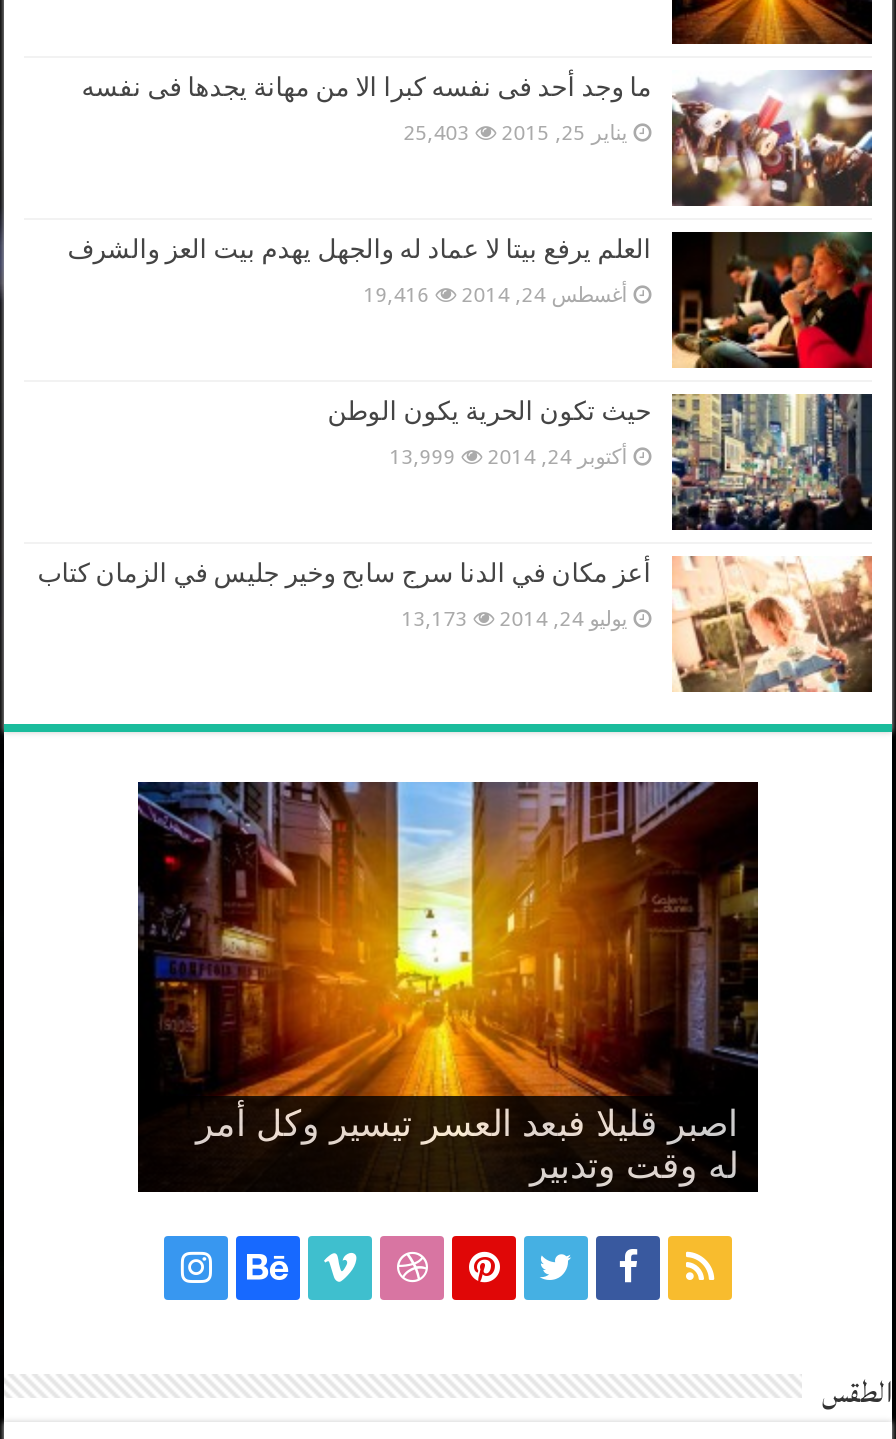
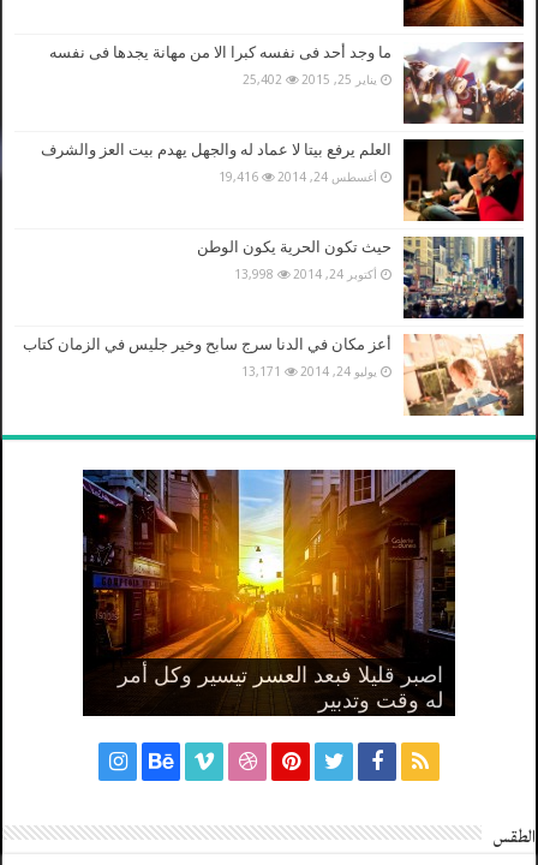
[404,119,470,143] 25,403 -> [242,72,282,86] 25,402
[390,444,456,468] 13,999 -> [234,267,274,281] 13,998
[402,606,468,630] 13,173 -> [241,364,281,379] 13,171

